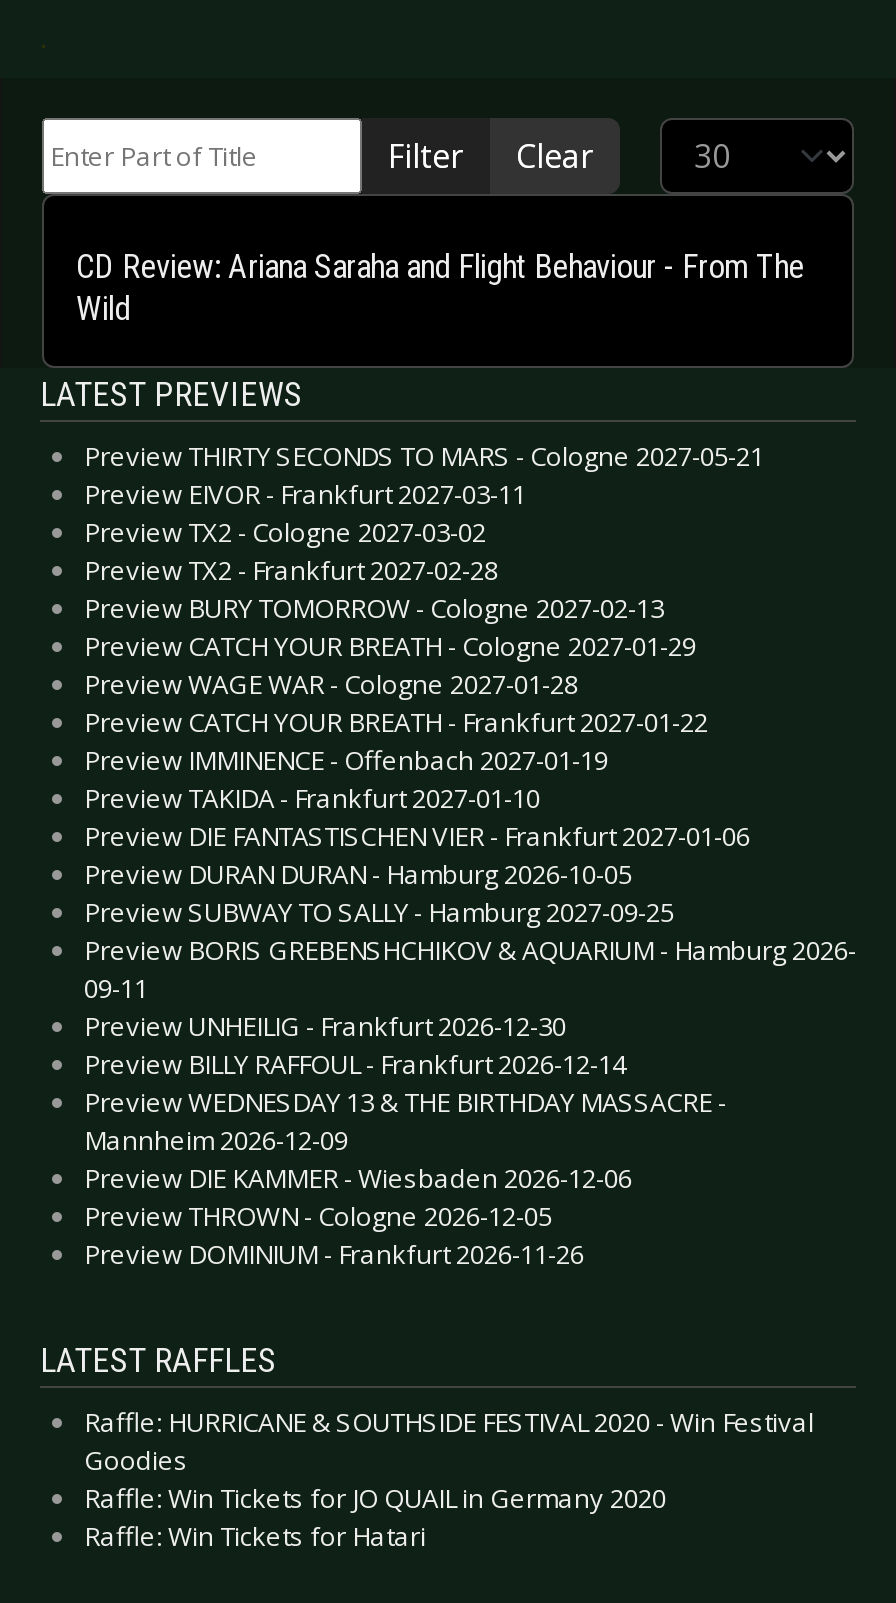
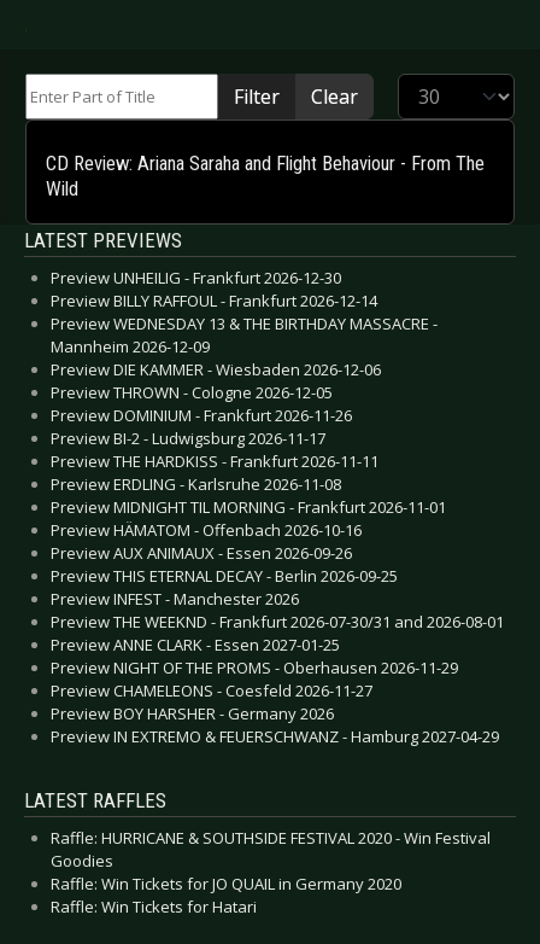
[84,437,856,1005] Preview THIRTY SECONDS TO MARS - Cologne 2027-05-21 | Preview EIVOR - Frankfurt 2027-03-11 | Preview TX2 - Cologne 2027-03-02 | Preview TX2 - Frankfurt 2027-02-28 | Preview BURY TOMORROW - Cologne 2027-02-13 | Preview CATCH YOUR BREATH - Cologne 2027-01-29 | Preview WAGE WAR - Cologne 2027-01-28 | Preview CATCH YOUR BREATH - Frankfurt 2027-01-22 | Preview IMMINENCE - Offenbach 2027-01-19 | Preview TAKIDA - Frankfurt 2027-01-10 | Preview DIE FANTASTISCHEN VIER - Frankfurt 2027-01-06 | Preview DURAN DURAN - Hamburg 2026-10-05 | Preview SUBWAY TO SALLY - Hamburg 2027-09-25 | Preview BORIS GREBENSHCHIKOV & AQUARIUM - Hamburg 2026- | 09-11 -> none
moved [84,1007,726,1271] -> [51,266,438,426]: Preview UNHEILIG - Frankfurt 2026-12-30 | Preview BILLY RAFFOUL - Frankfurt 2026-12-14 | Preview WEDNESDAY 13 & THE BIRTHDAY MASSACRE - | Mannheim 2026-12-09 | Preview DIE KAMMER - Wiesbaden 2026-12-06 | Preview THROWN - Cologne 2026-12-05 | Preview DOMINIUM - Frankfurt 2026-11-26
none -> [51,427,504,747] Preview BI-2 - Ludwigsburg 2026-11-17 | Preview THE HARDKISS - Frankfurt 2026-11-11 | Preview ERDLING - Karlsruhe 2026-11-08 | Preview MIDNIGHT TIL MORNING - Frankfurt 2026-11-01 | Preview HÄMATOM - Offenbach 2026-10-16 | Preview AUX ANIMAUX - Essen 2026-09-26 | Preview THIS ETERNAL DECAY - Berlin 2026-09-25 | Preview INFEST - Manchester 2026 | Preview THE WEEKND - Frankfurt 2026-07-30/31 and 2026-08-01 | Preview ANNE CLARK - Essen 2027-01-25 | Preview NIGHT OF THE PROMS - Oberhausen 2026-11-29 | Preview CHAMELEONS - Coesfeld 2026-11-27 | Preview BOY HARSHER - Germany 2026 | Preview IN EXTREMO & FEUERSCHWANZ - Hamburg 2027-04-29

